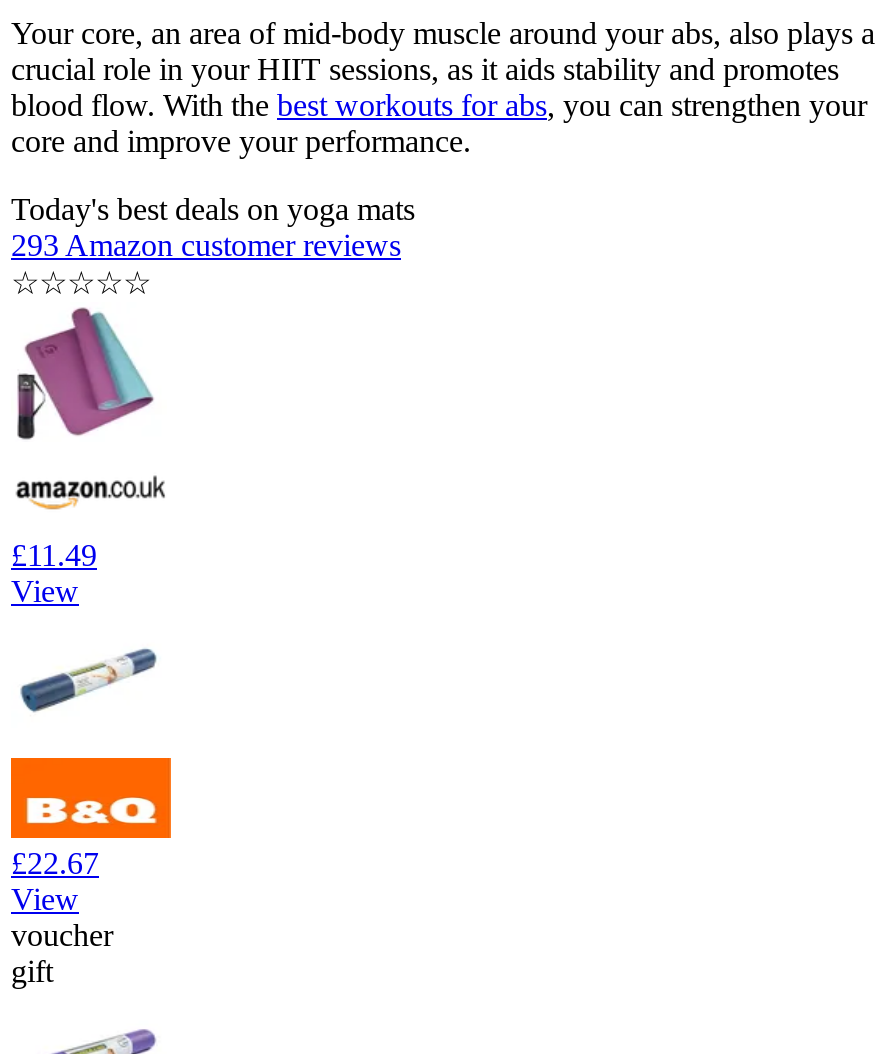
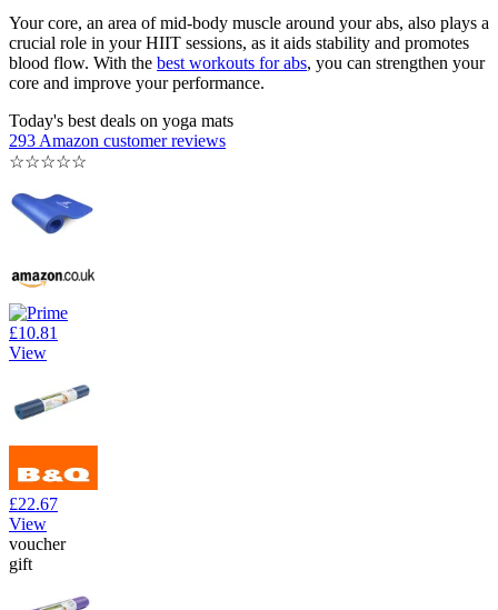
[15,306,155,440] [image] -> [10,192,93,249] [image]
[11,537,97,571] £11.49 -> [9,323,58,342] £10.81

